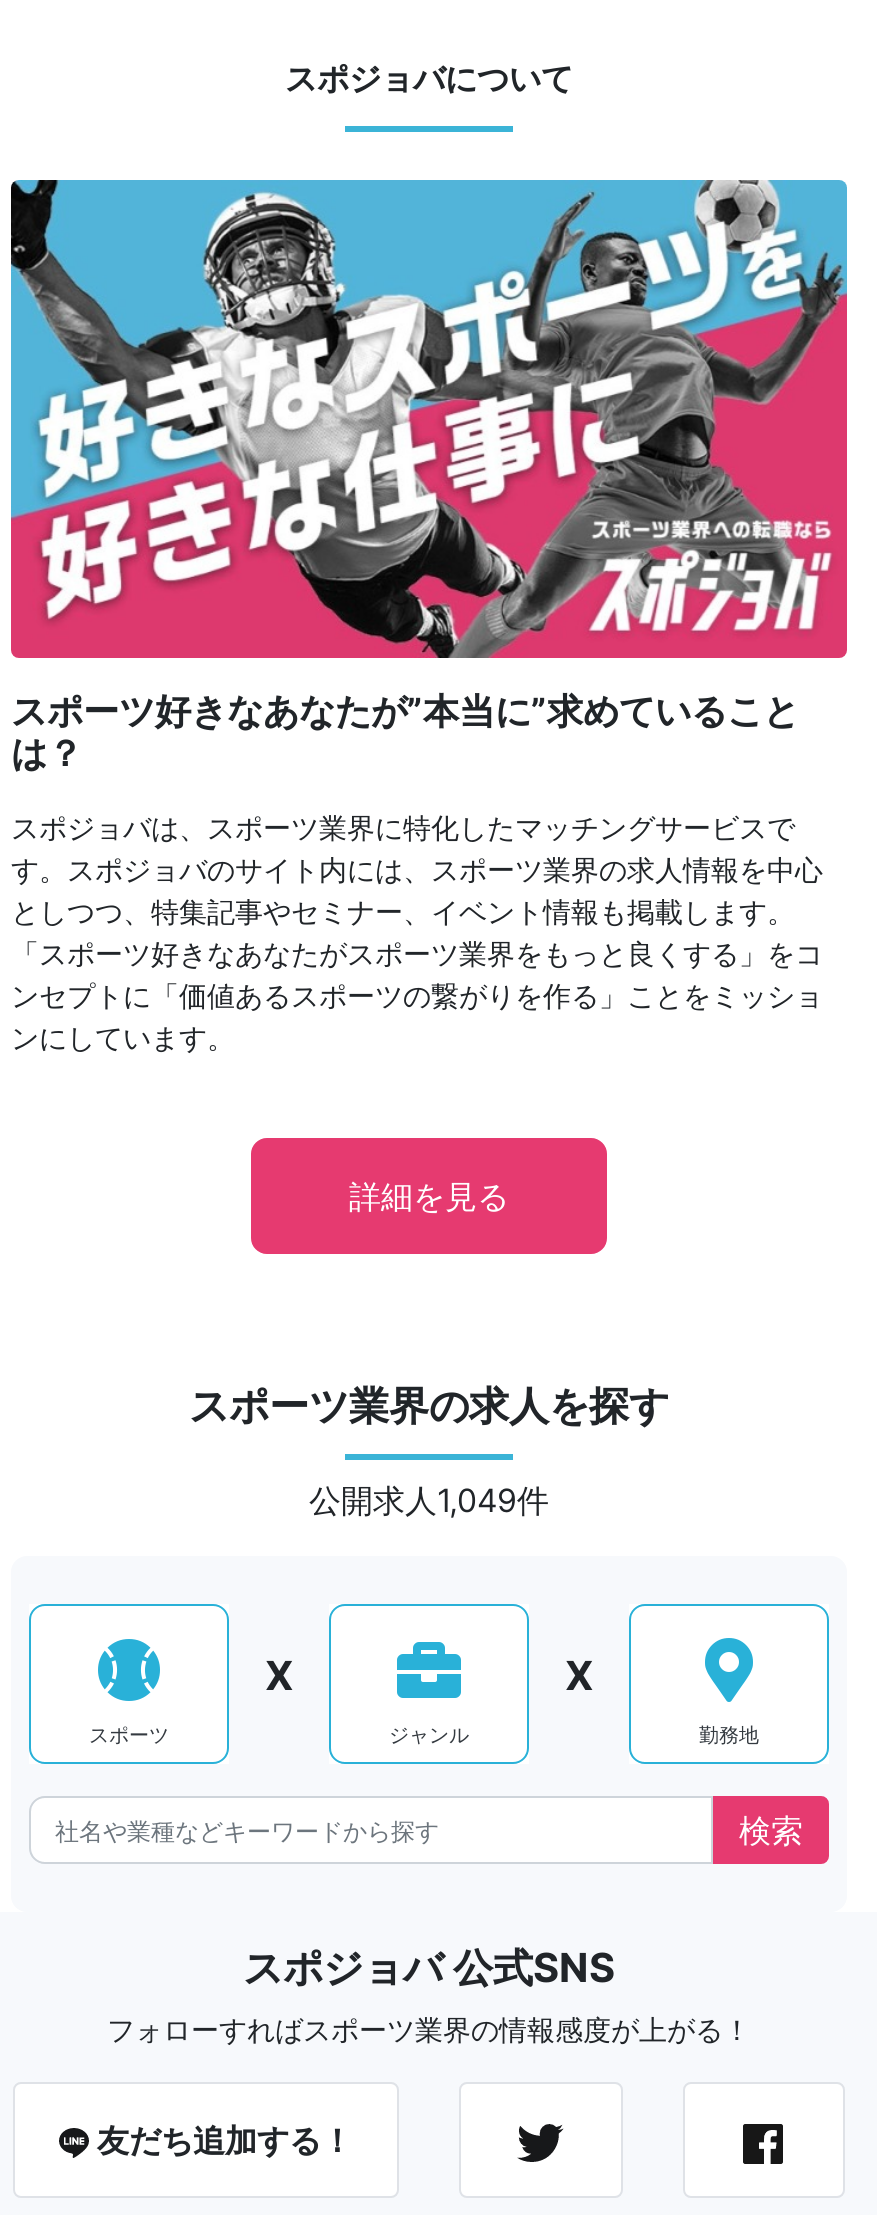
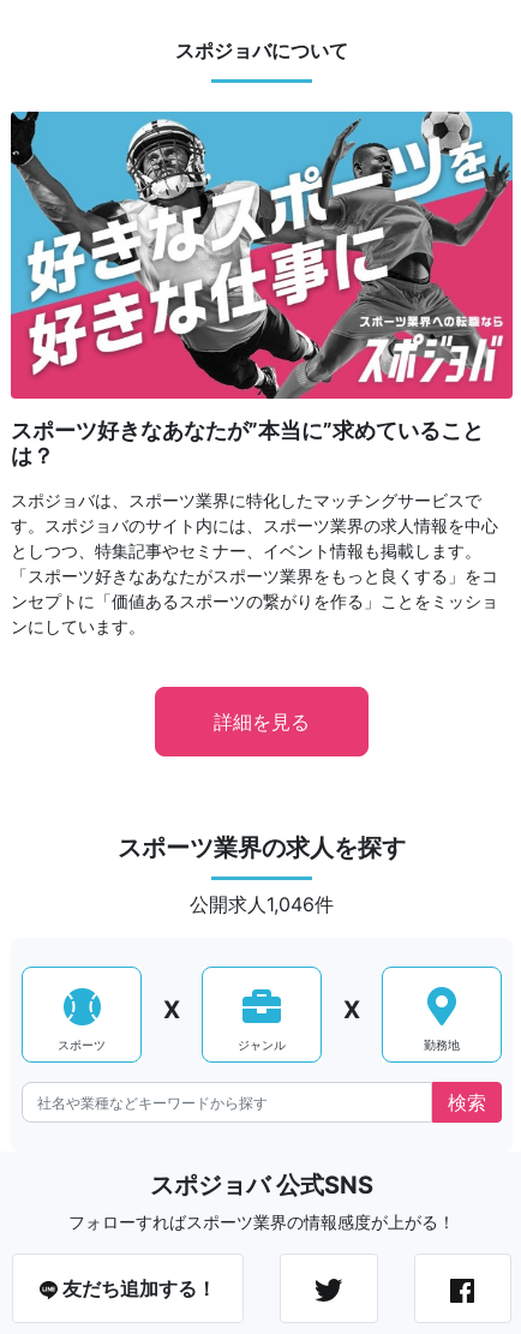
[309,1481,549,1521] 公開求人1,049件 -> [190,892,334,917] 公開求人1,046件

